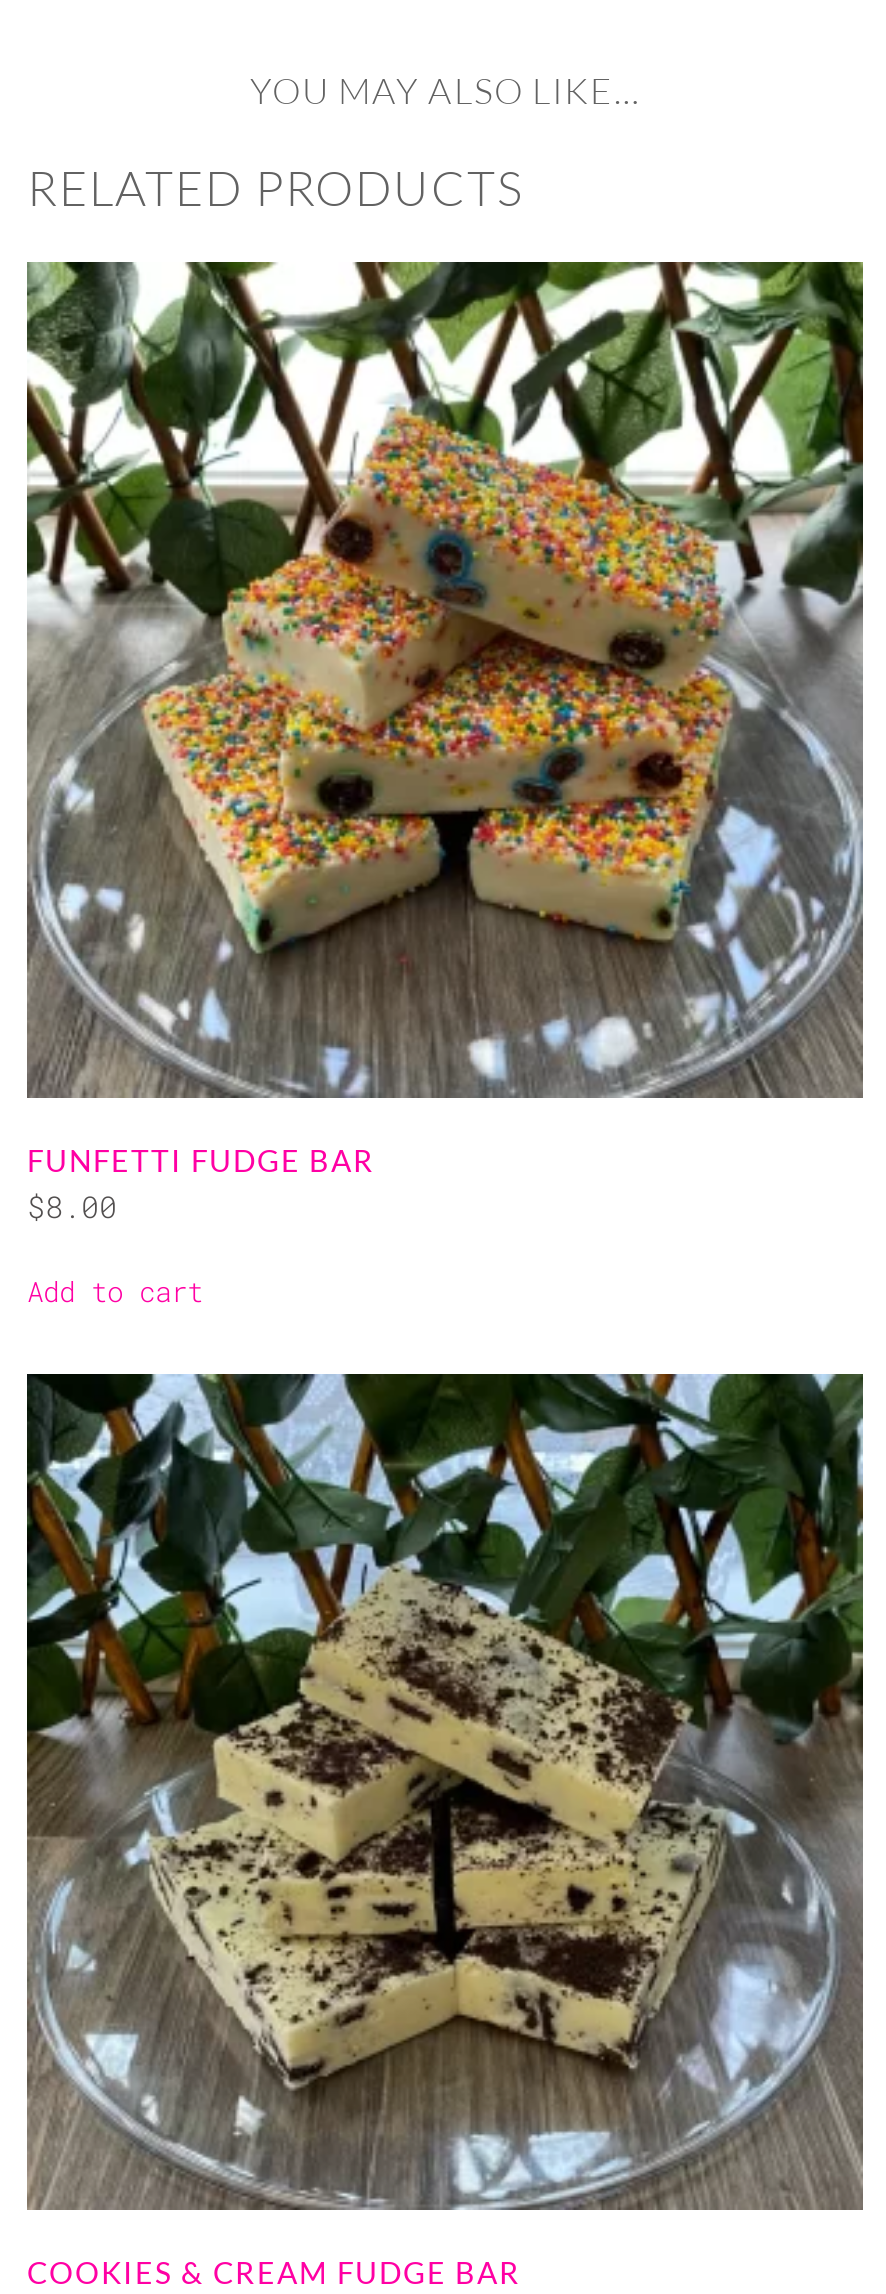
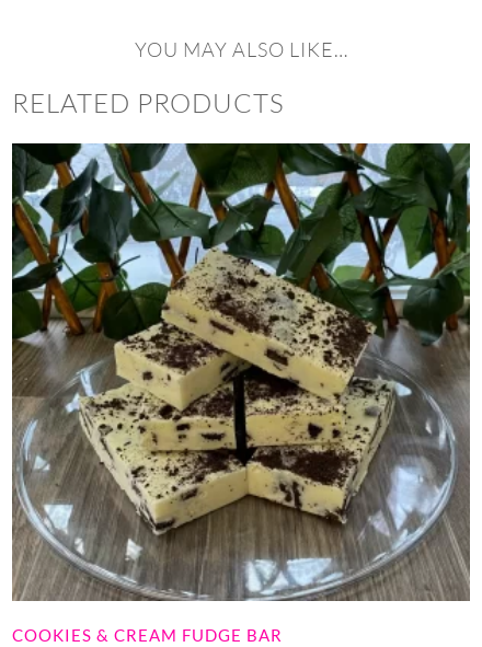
[25,260,865,1310] [image] | FUNFETTI FUDGE BAR | $8.00 | Add to cart -> none

